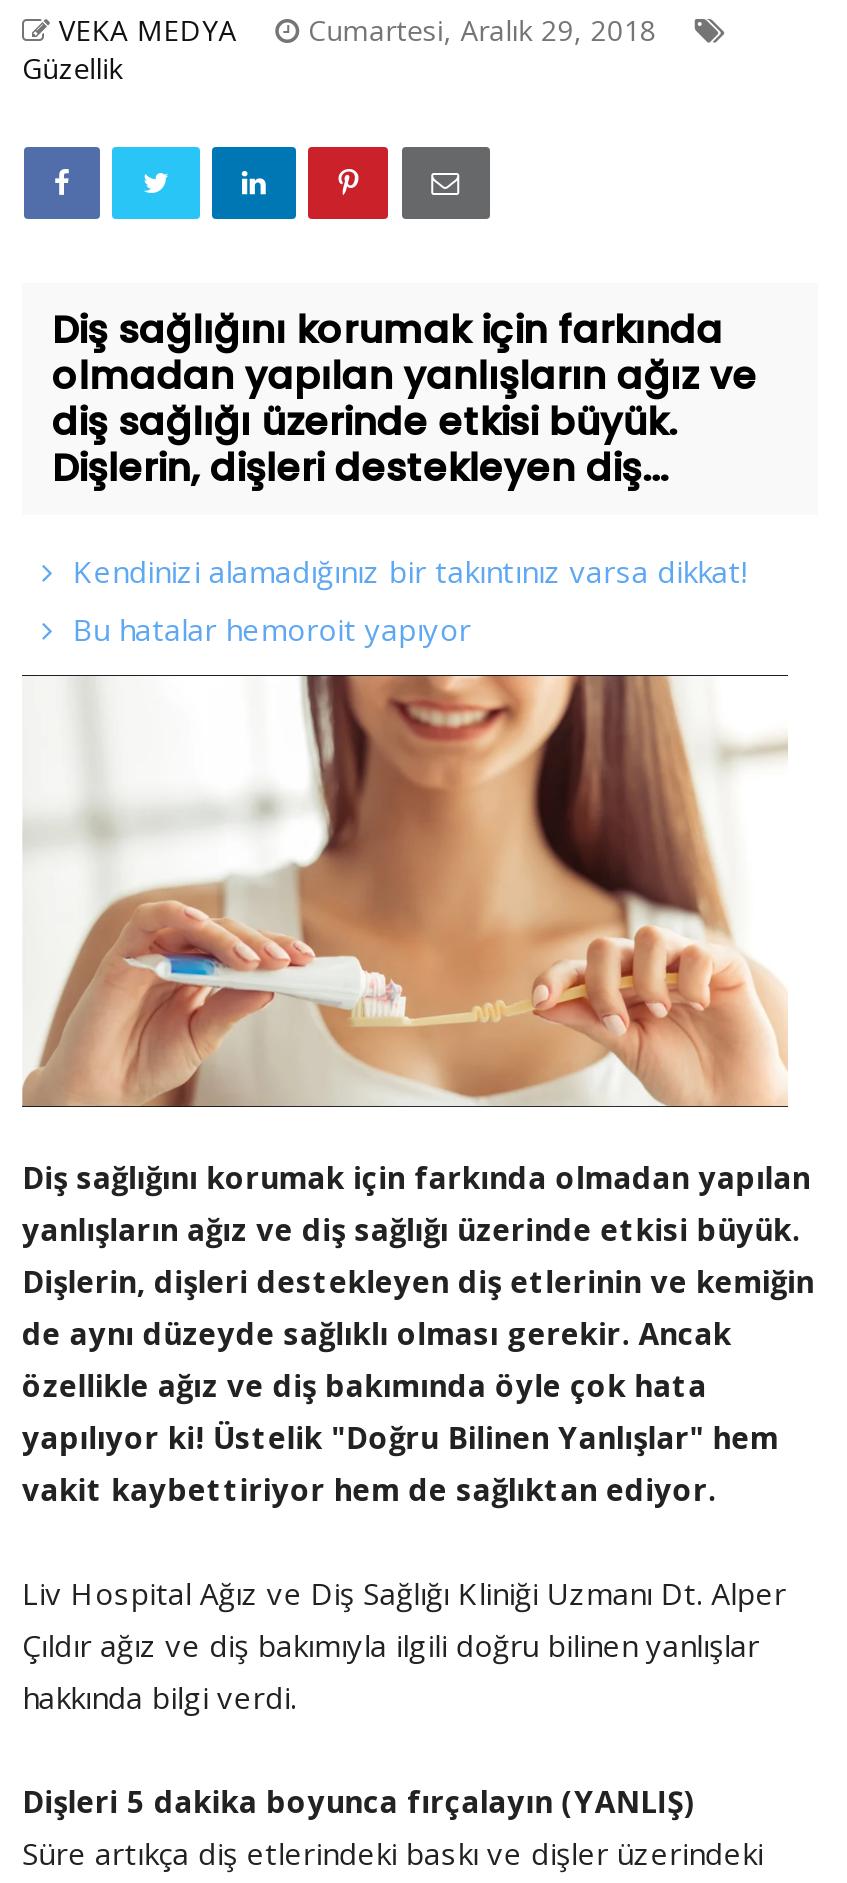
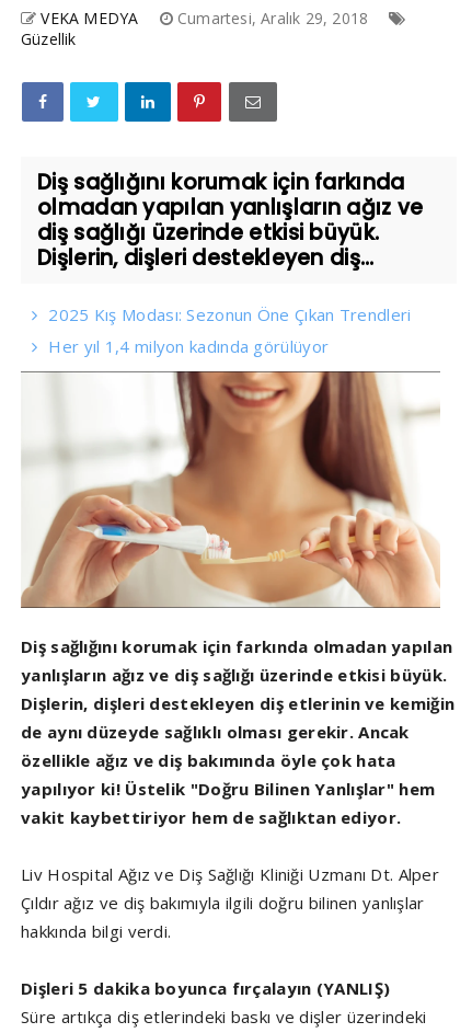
[73,551,747,649] Kendinizi alamadığınız bir takıntınız varsa dikkat! | Bu hatalar hemoroit yapıyor -> [49,304,411,357] 2025 Kış Modası: Sezonun Öne Çıkan Trendleri | Her yıl 1,4 milyon kadında görülüyor

